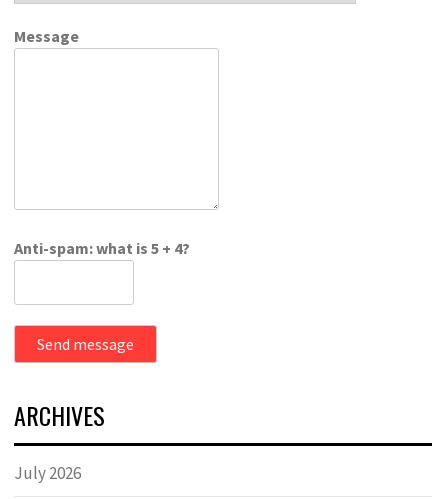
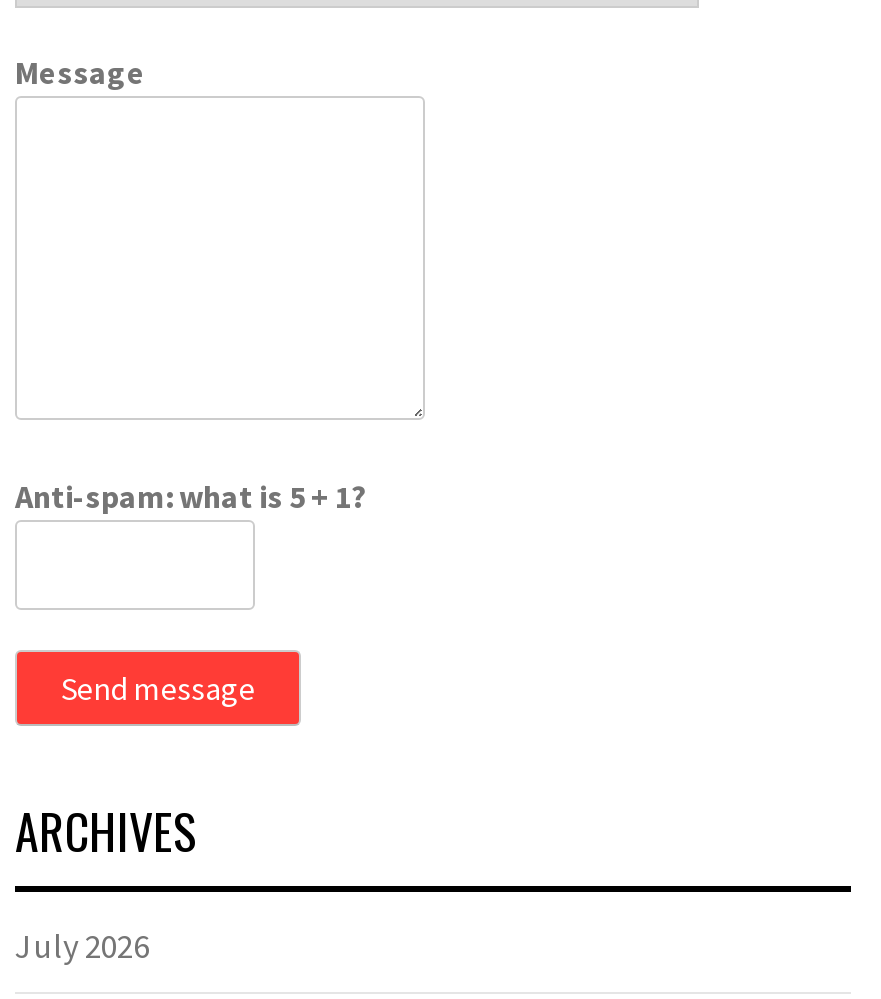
[14,238,190,258] Anti-spam: what is 5 + 4? -> [15,476,367,516] Anti-spam: what is 5 + 1?

